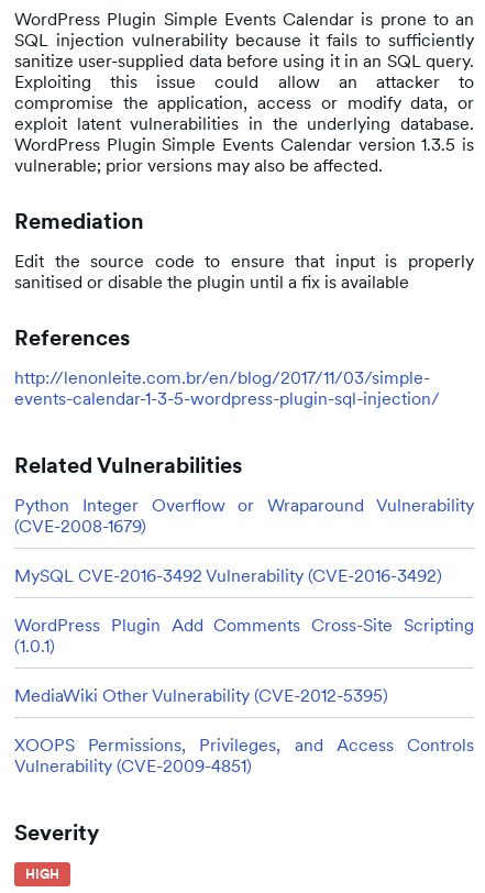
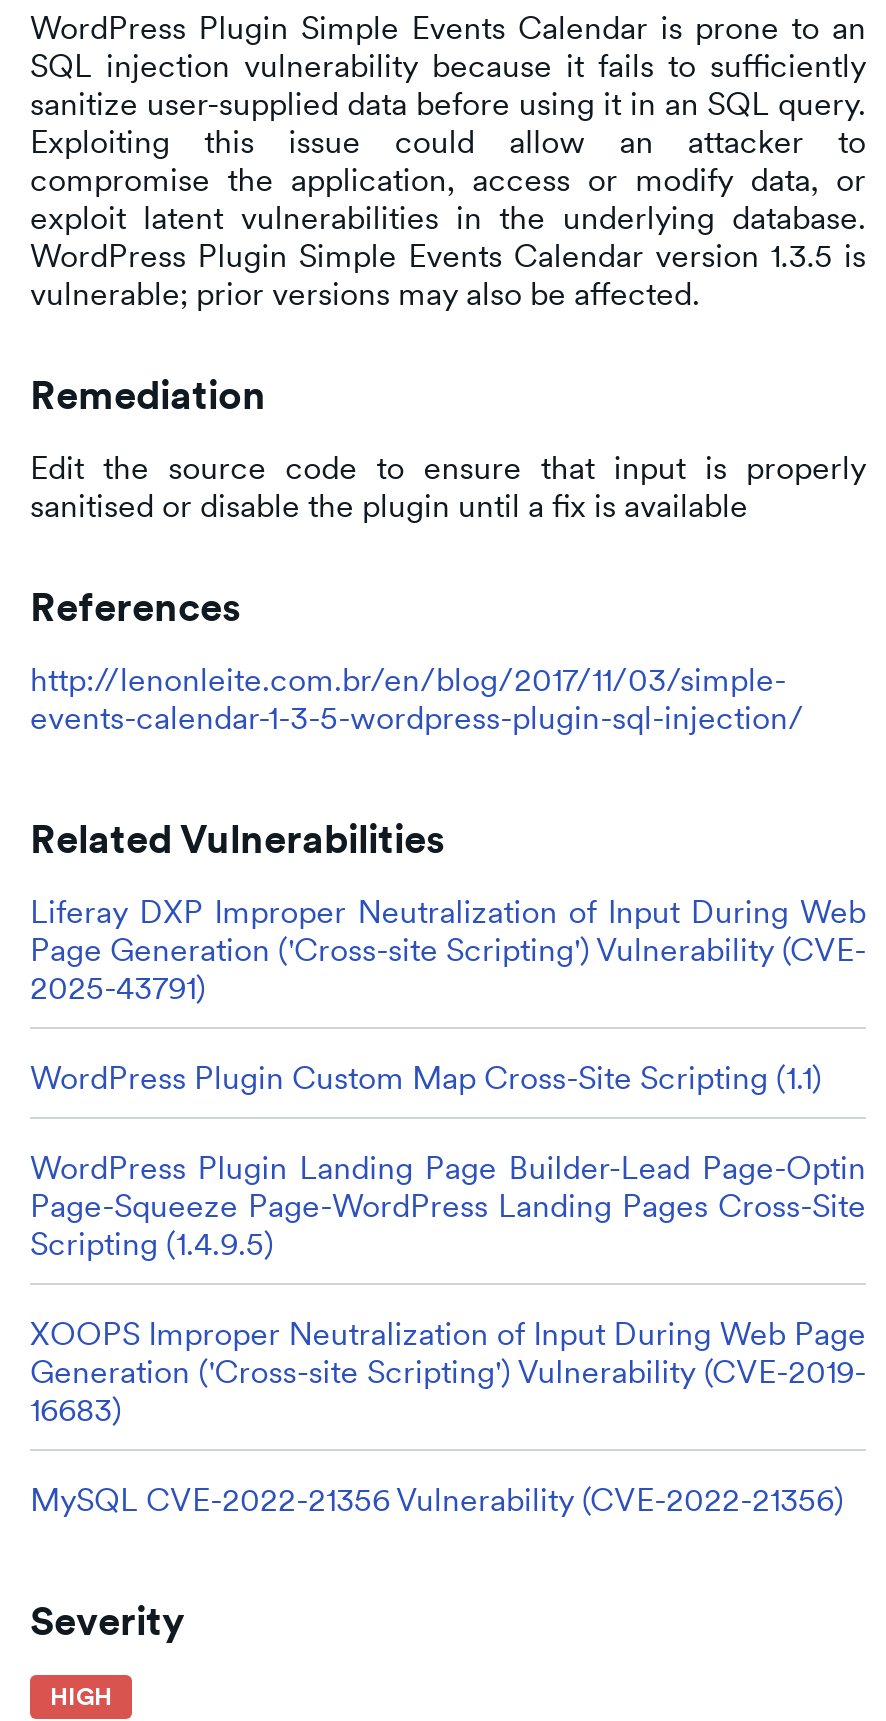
[14,495,474,537] Python Integer Overflow or Wraparound Vulnerability | (CVE-2008-1679) -> [30,893,866,1007] Liferay DXP Improper Neutralization of Input During Web | Page Generation ('Cross-site Scripting') Vulnerability (CVE- | 2025-43791)
[14,565,442,586] MySQL CVE-2016-3492 Vulnerability (CVE-2016-3492) -> [30,1059,822,1097] WordPress Plugin Custom Map Cross-Site Scripting (1.1)
[14,615,474,657] WordPress Plugin Add Comments Cross-Site Scripting | (1.0.1) -> [30,1149,866,1263] WordPress Plugin Landing Page Builder-Lead Page-Optin | Page-Squeeze Page-WordPress Landing Pages Cross-Site | Scripting (1.4.9.5)
[14,685,388,706] MediaWiki Other Vulnerability (CVE-2012-5395) -> [30,1315,866,1429] XOOPS Improper Neutralization of Input During Web Page | Generation ('Cross-site Scripting') Vulnerability (CVE-2019- | 16683)
[14,735,474,776] XOOPS Permissions, Privileges, and Access Controls | Vulnerability (CVE-2009-4851) -> [30,1481,844,1519] MySQL CVE-2022-21356 Vulnerability (CVE-2022-21356)

